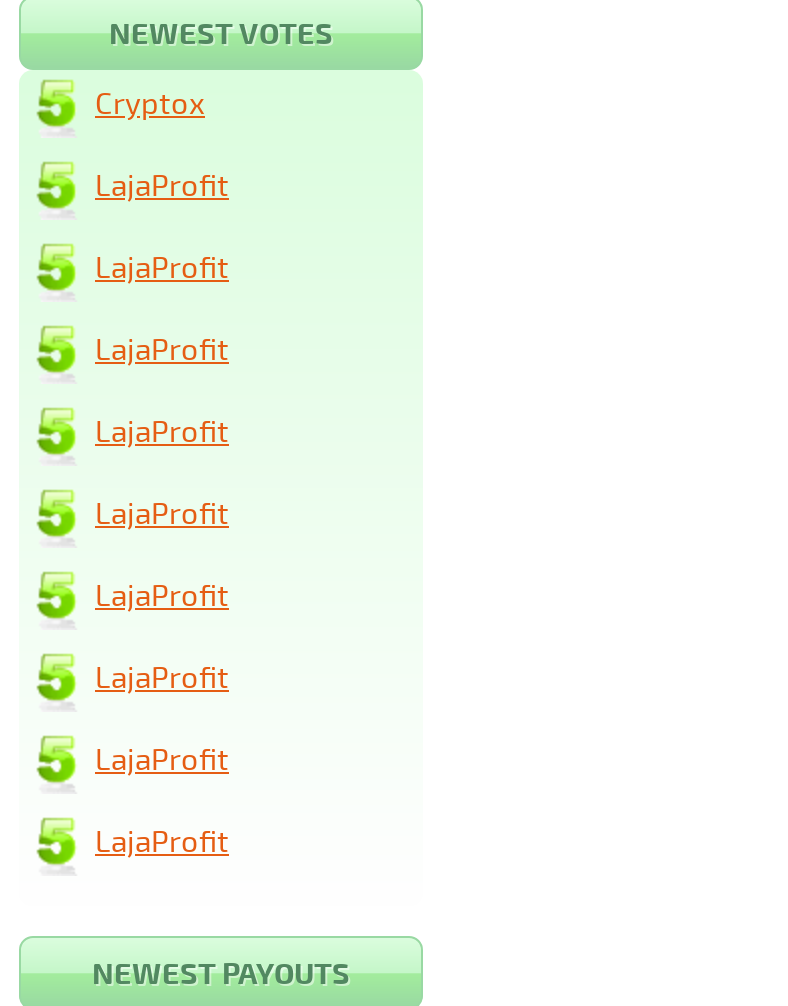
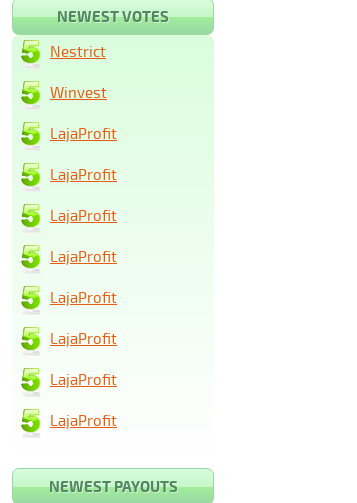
[95,84,205,120] Cryptox -> [50,42,106,60] Nestrict
[95,166,229,202] LajaProfit -> [50,83,107,101] Winvest

